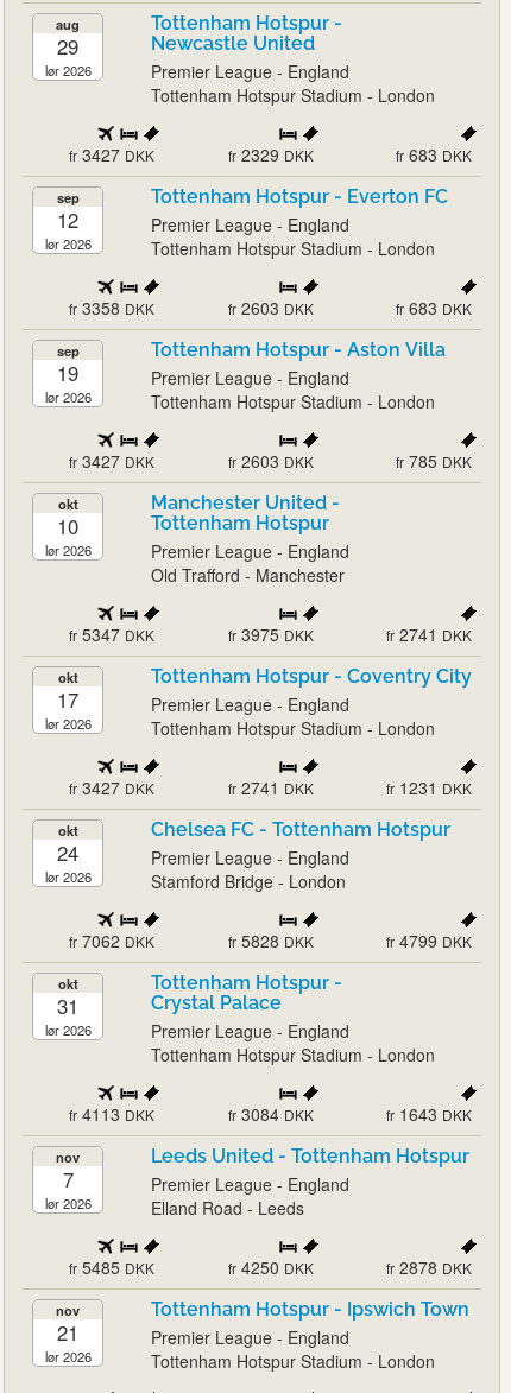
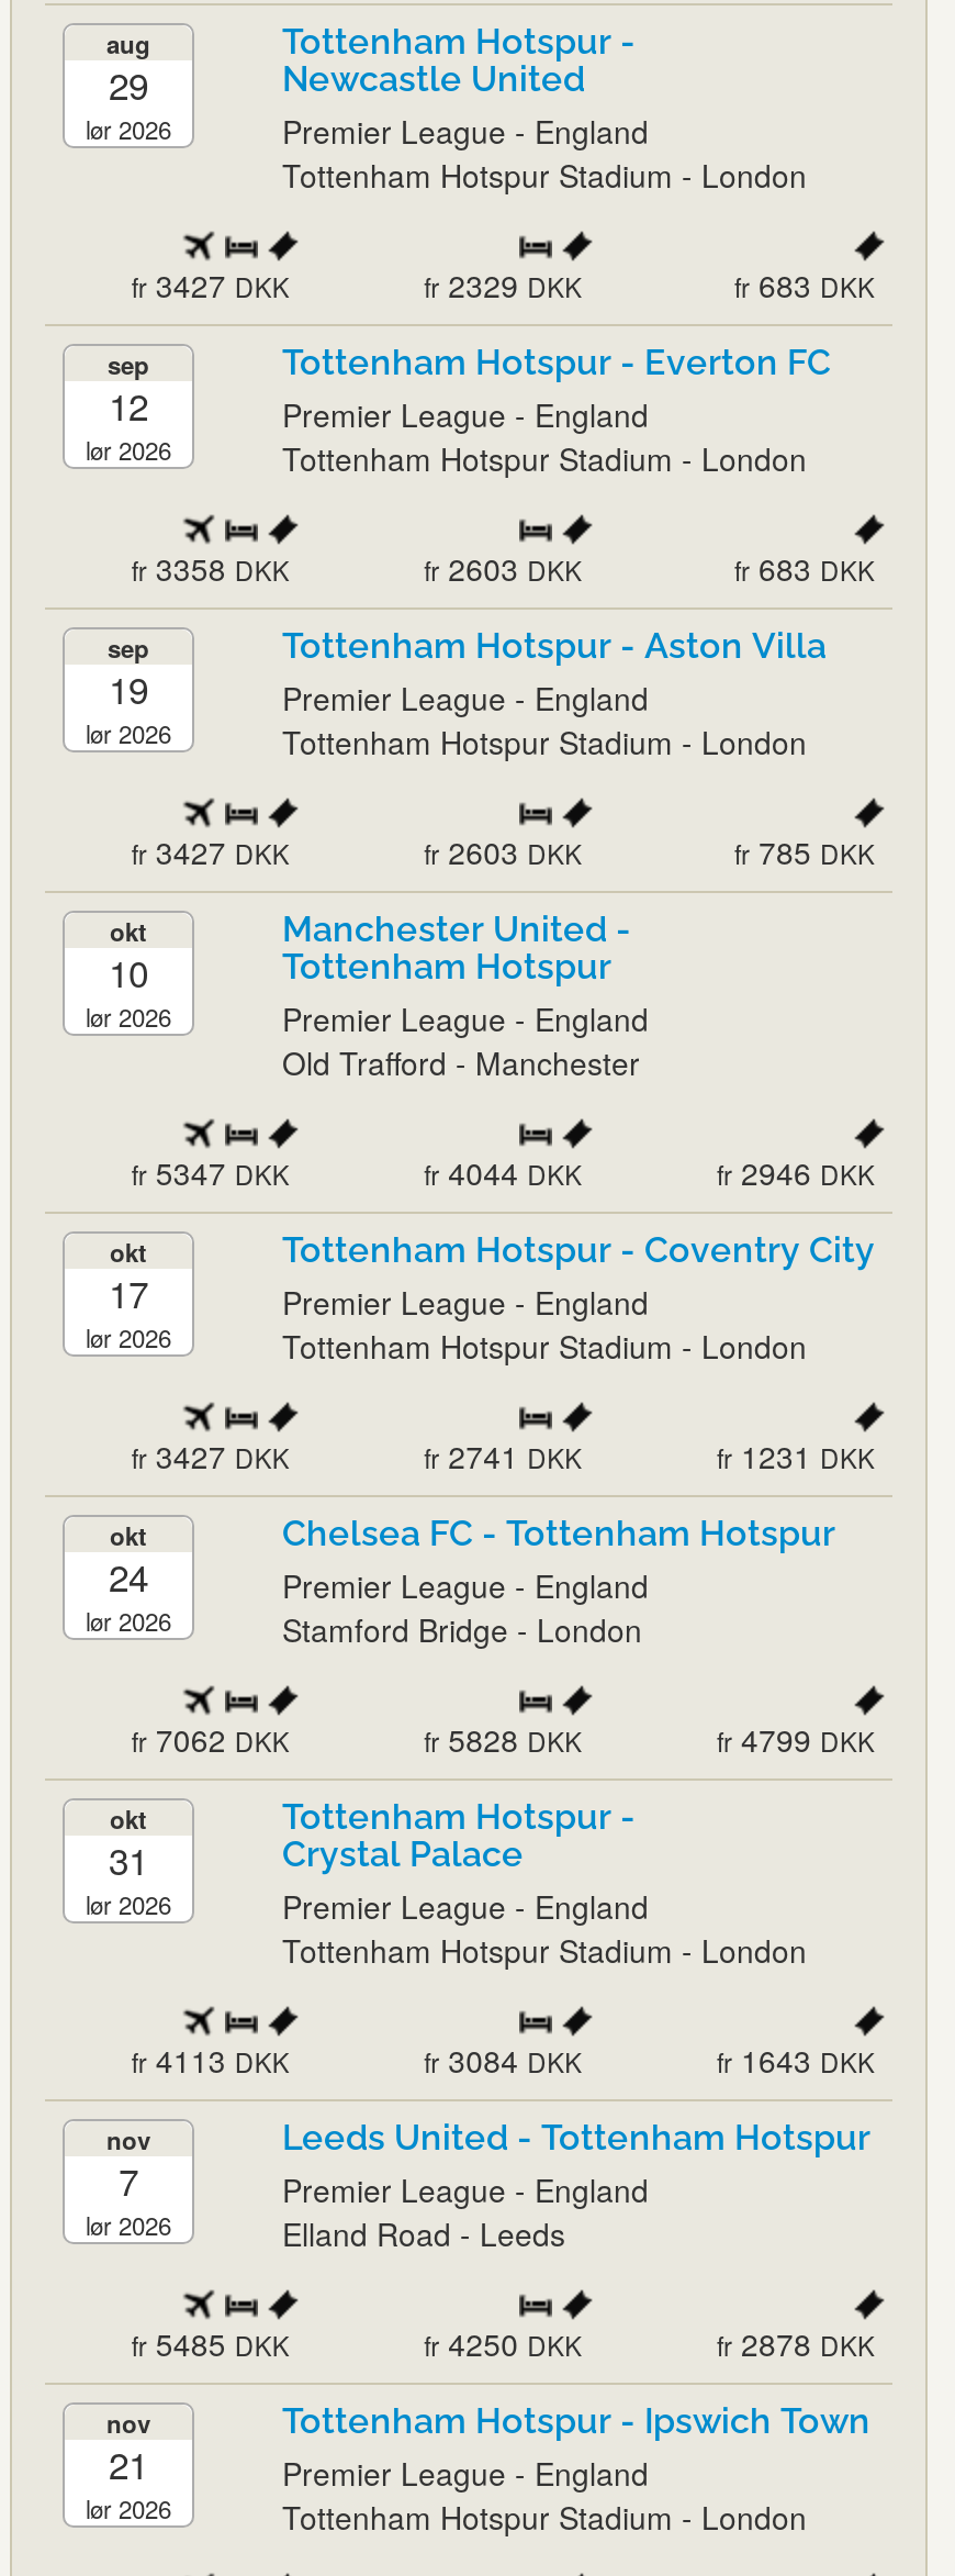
[228,623,313,646] fr 3975 DKK -> [424,1151,582,1195] fr 4044 DKK
[386,623,472,646] fr 2741 DKK -> [717,1151,875,1195] fr 2946 DKK

